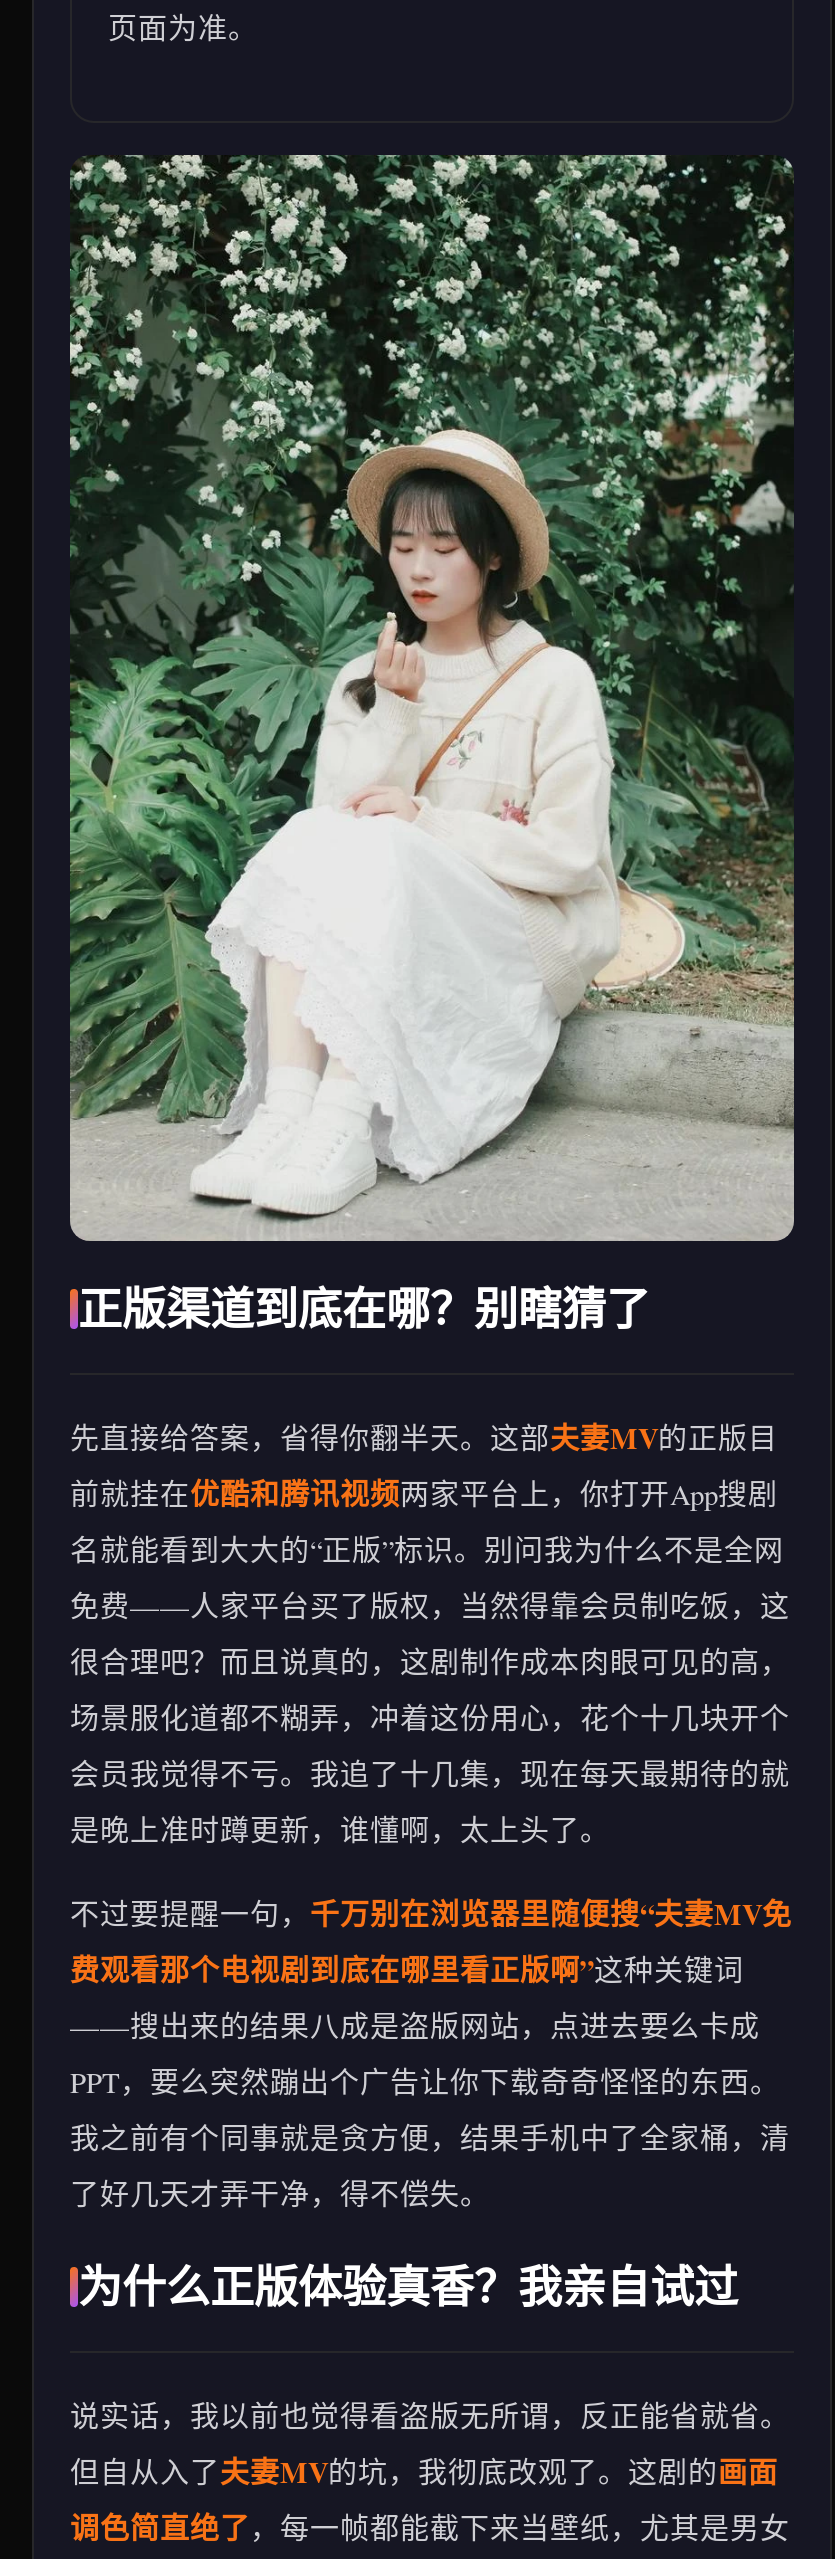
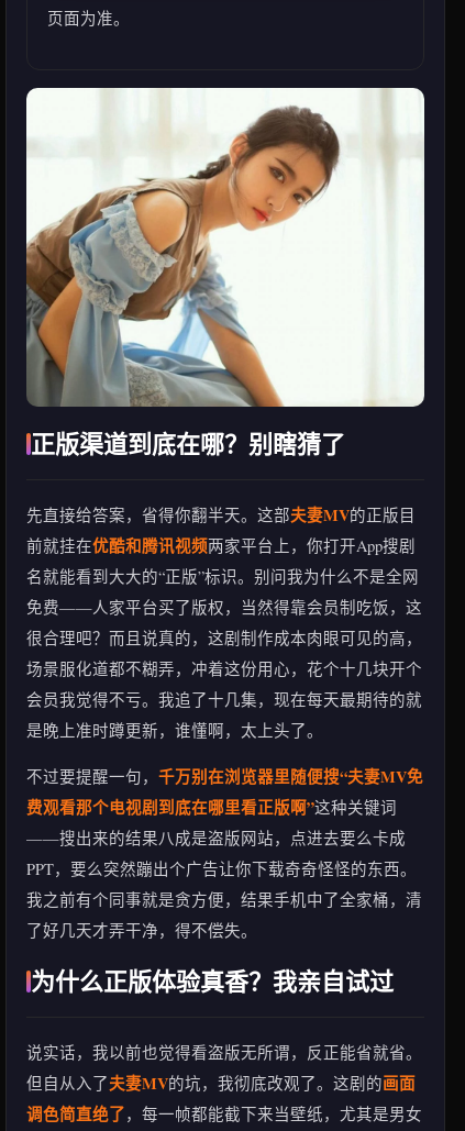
[68,153,796,1243] [image] -> [25,87,425,407] [image]

